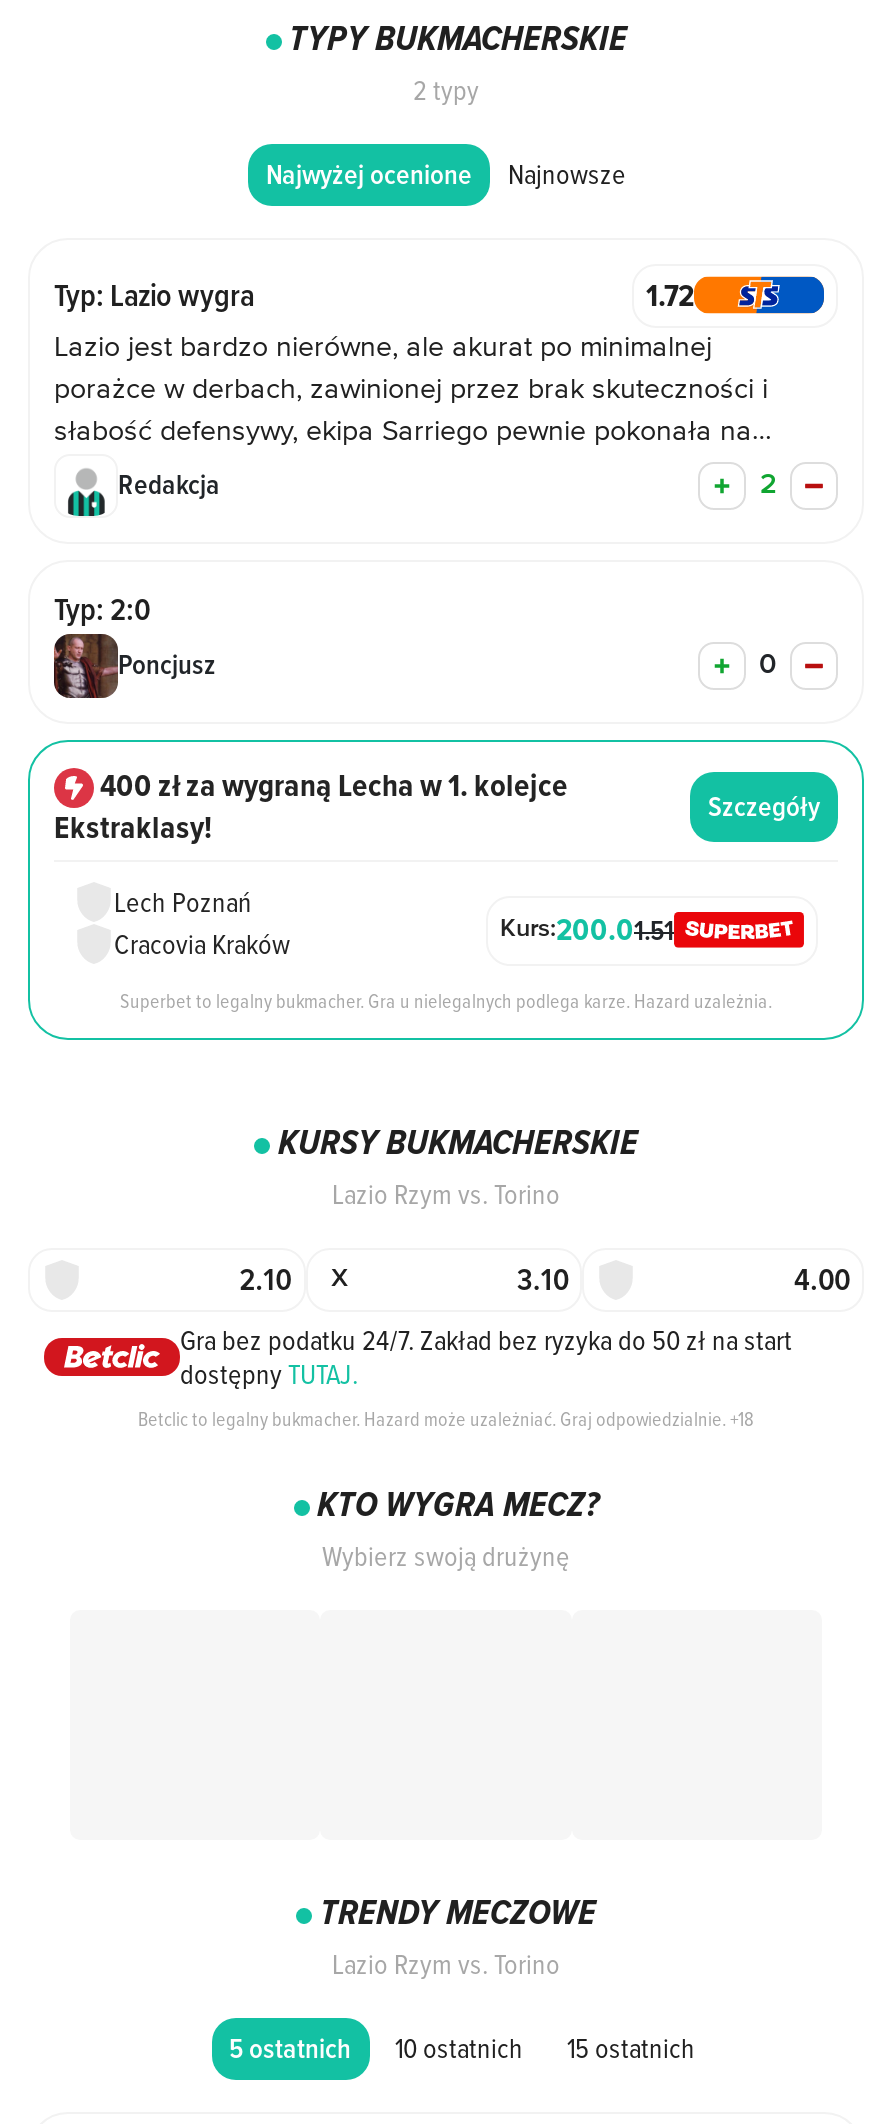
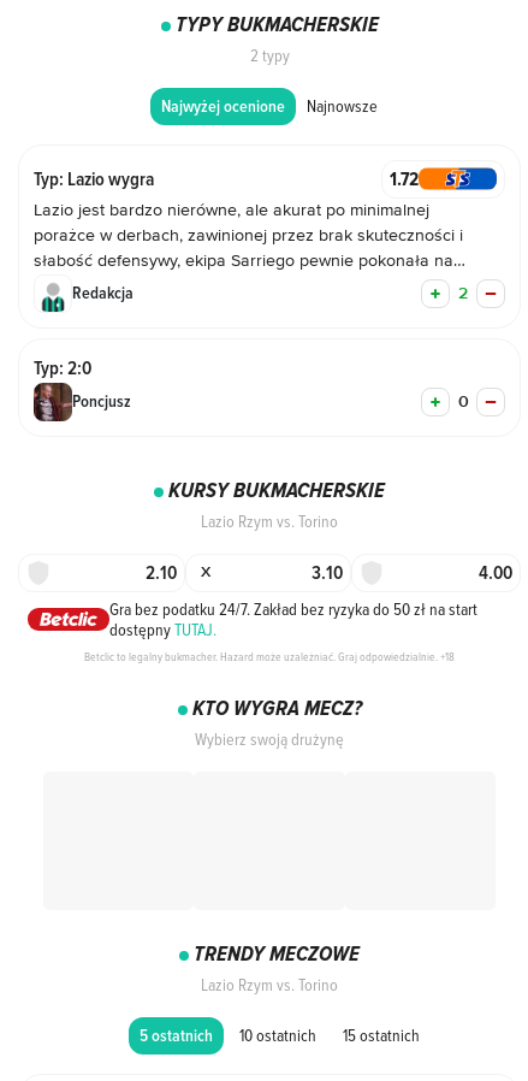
[26,738,866,1042] [image] | 400 zł za wygraną Lecha w 1. kolejce | Ekstraklasy! | Szczegóły | Lech Poznań | Cracovia Kraków | Kurs:200.01.51 | Superbet to legalny bukmacher. Gra u nielegalnych podlega karze. Hazard uzależnia. -> none

